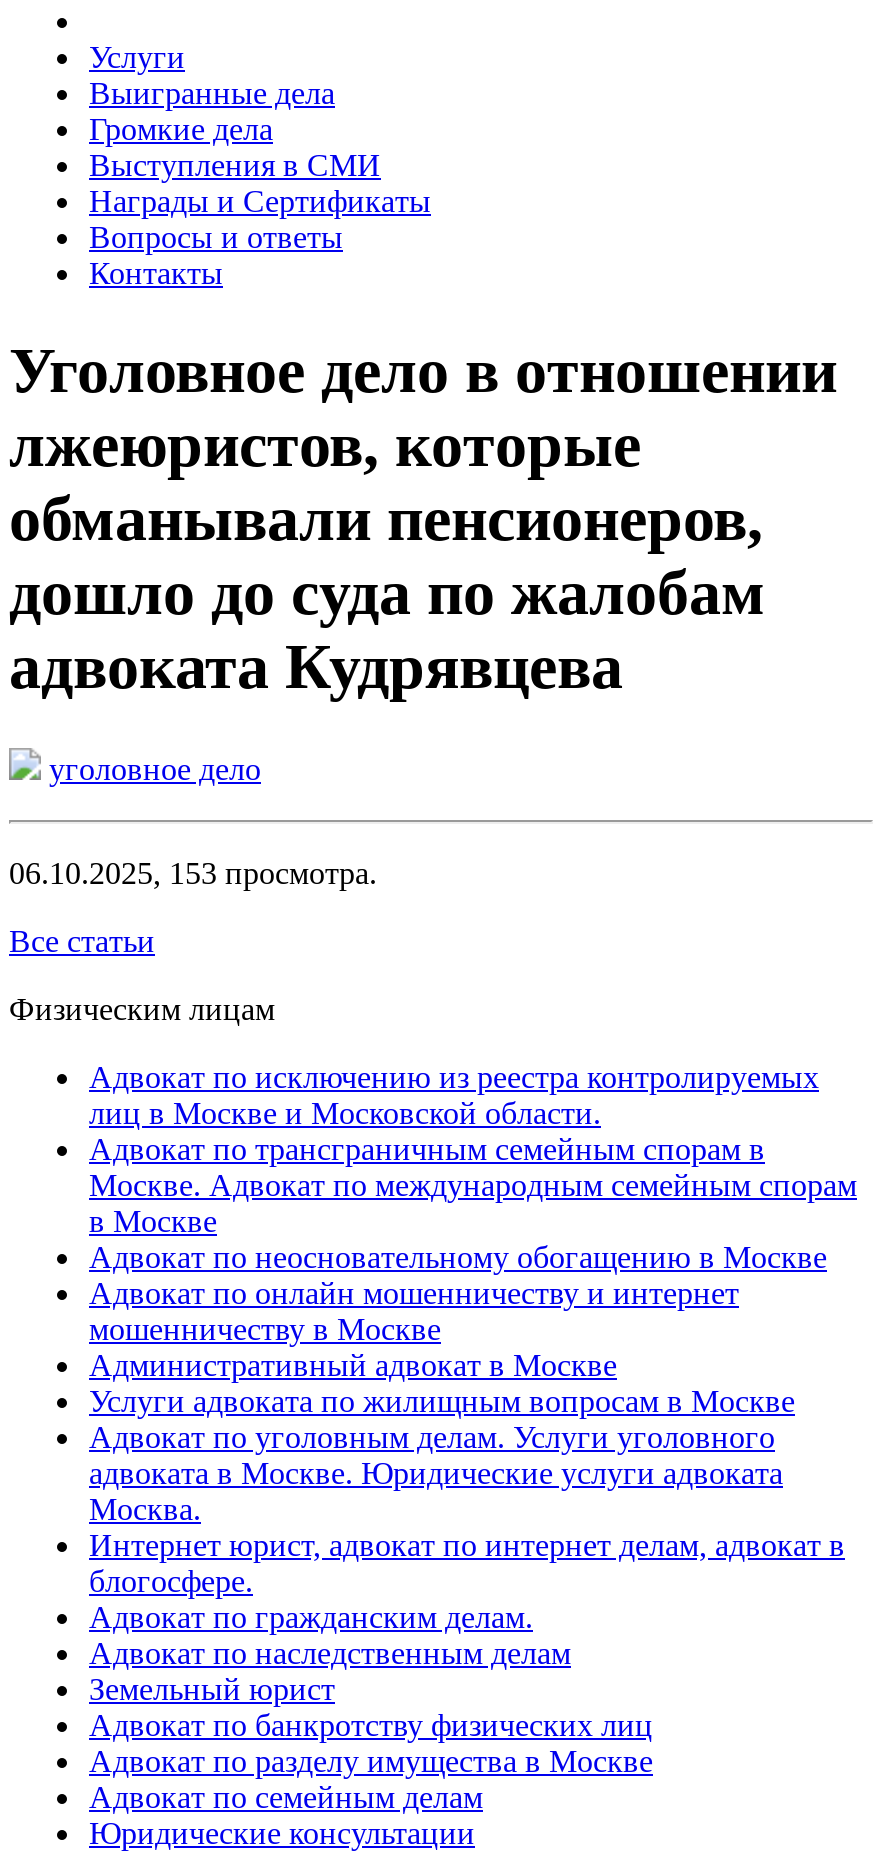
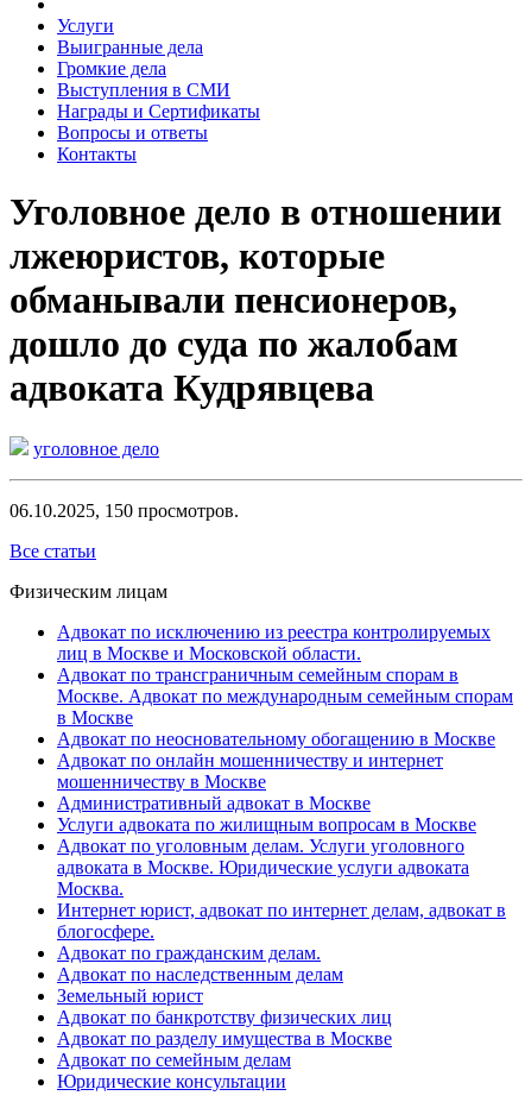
[9,856,377,890] 06.10.2025, 153 просмотра. -> [10,500,239,520] 06.10.2025, 150 просмотров.

